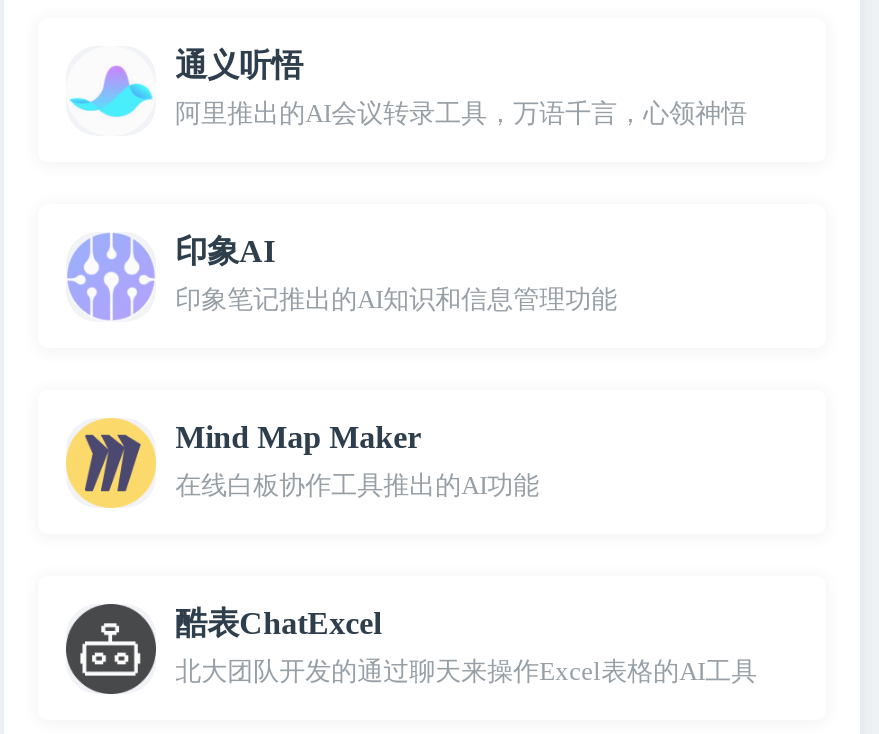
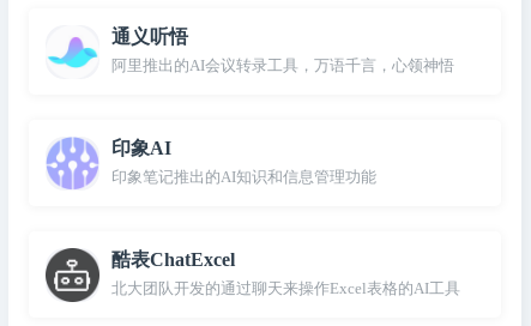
[64,416,539,510] [image] | Mind Map Maker | 在线白板协作工具推出的AI功能 -> none

